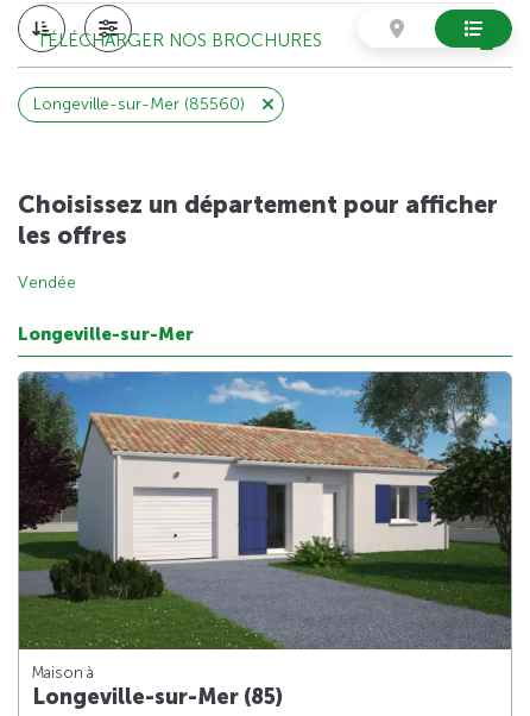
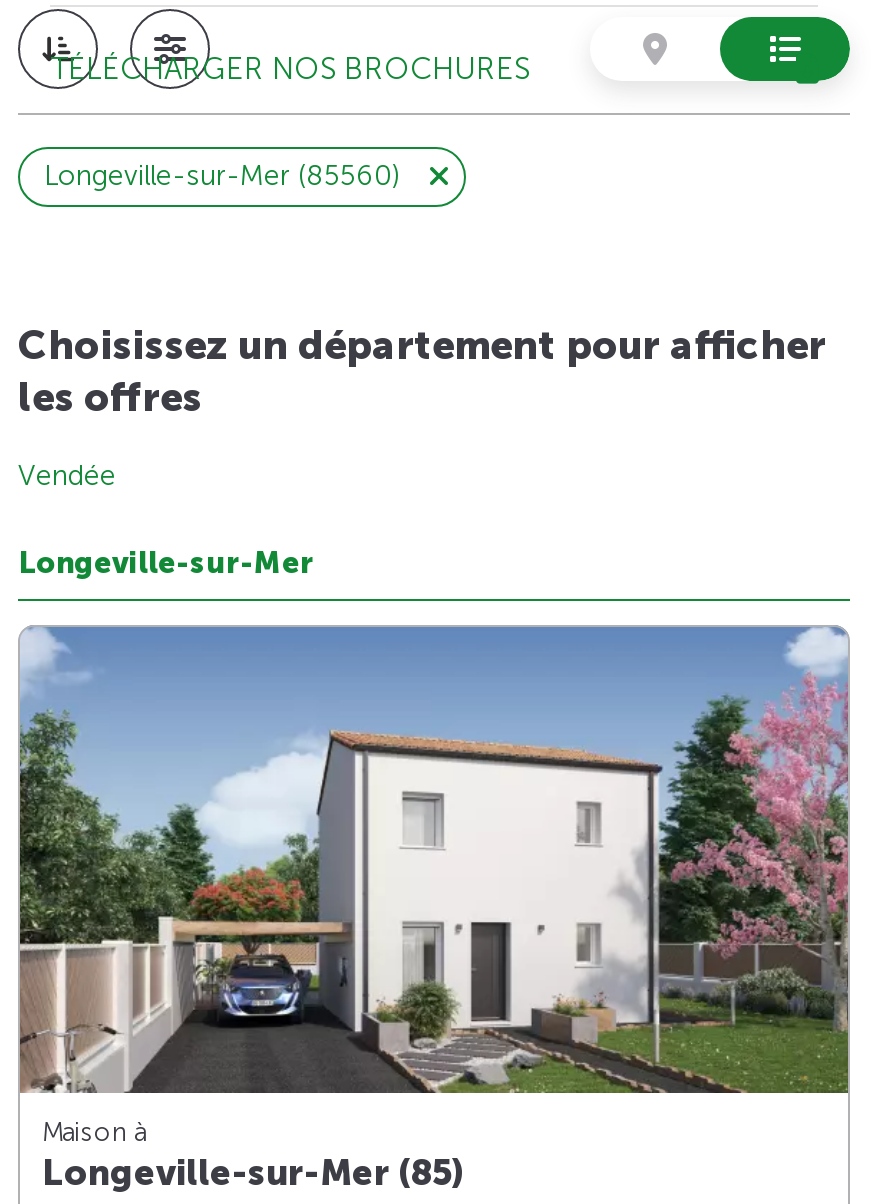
[18,371,512,651] [image] -> [18,625,850,1093] [image]

